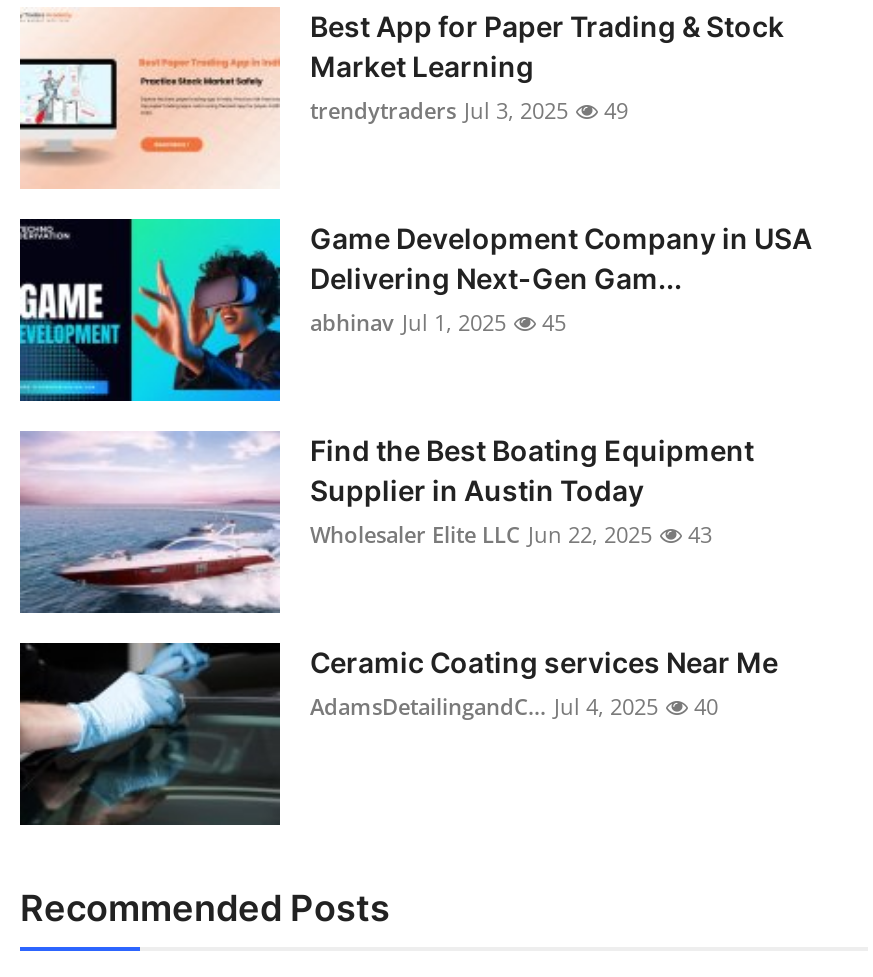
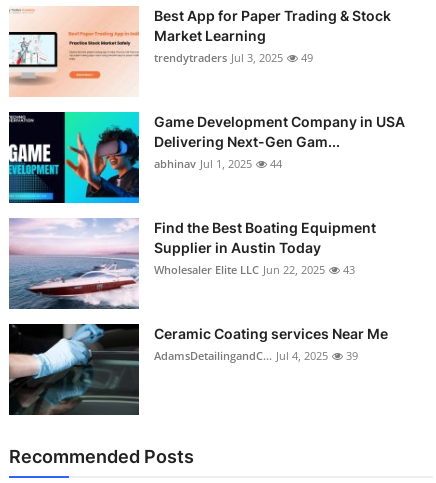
[310,308,566,338] abhinav Jul 1, 2025 45 -> [154,156,282,171] abhinav Jul 1, 2025 44
[310,692,718,722] AdamsDetailingandC... Jul 4, 2025 40 -> [154,348,358,363] AdamsDetailingandC... Jul 4, 2025 39

